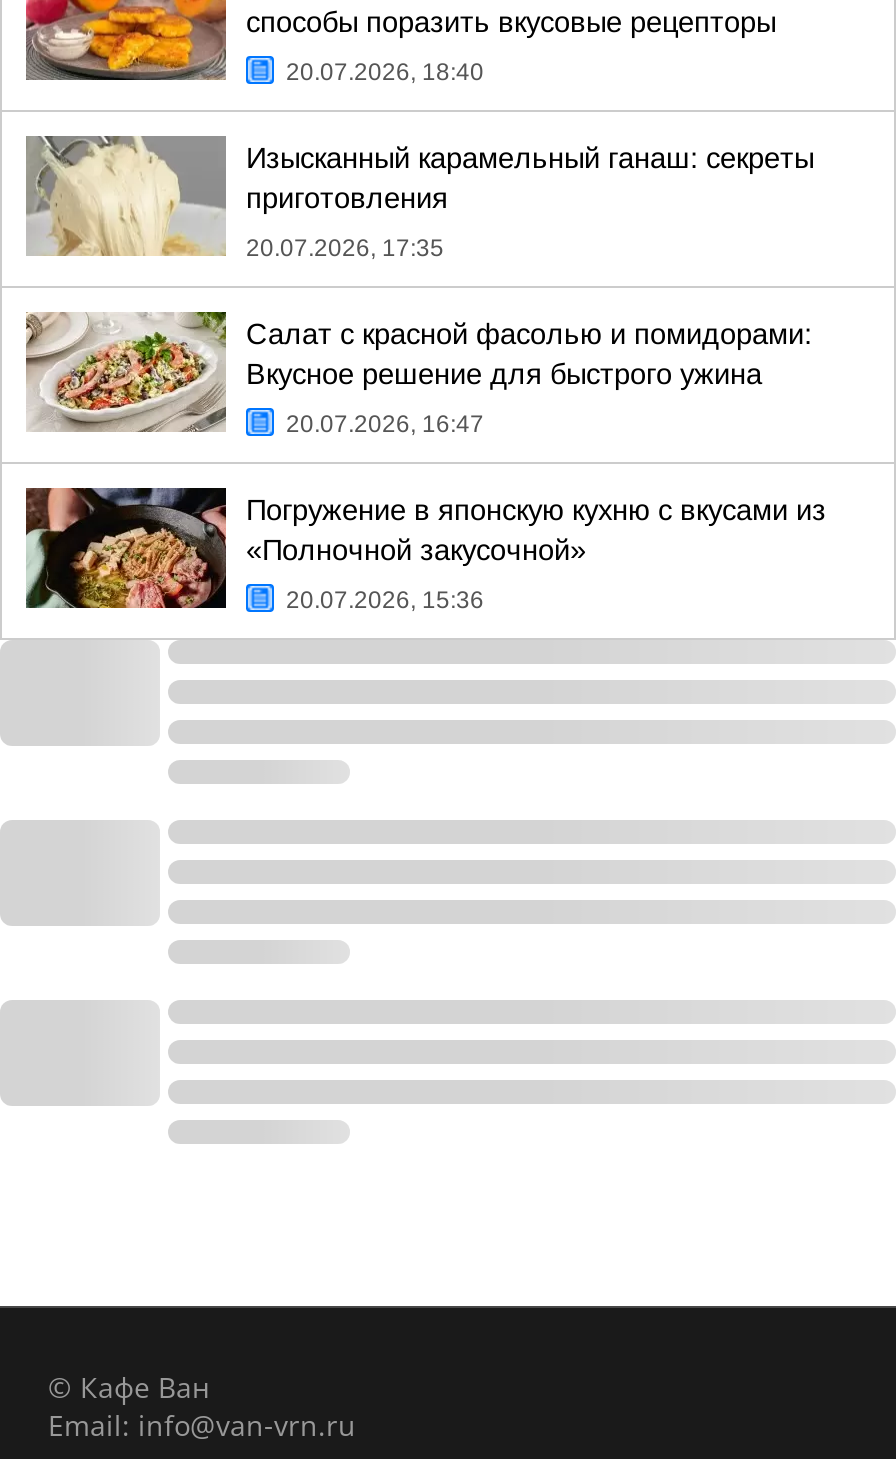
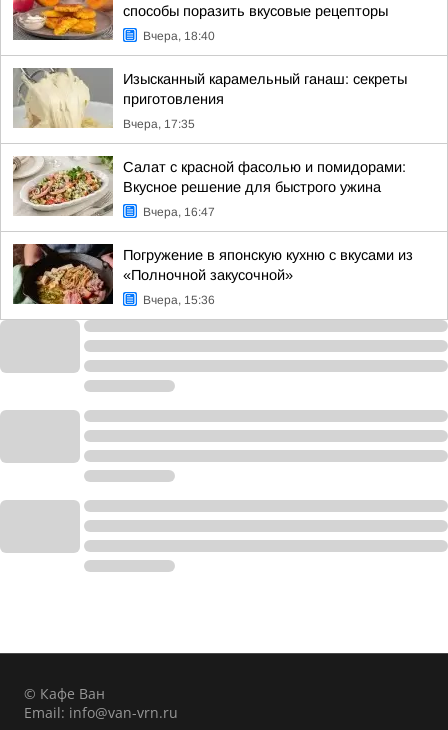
[286,58,484,86] 20.07.2026, 18:40 -> [143,29,215,43] Вчера, 18:40
[246,234,444,262] 20.07.2026, 17:35 -> [123,117,195,131] Вчера, 17:35
[286,410,484,438] 20.07.2026, 16:47 -> [143,205,215,219] Вчера, 16:47
[286,586,484,614] 20.07.2026, 15:36 -> [143,293,215,307] Вчера, 15:36

